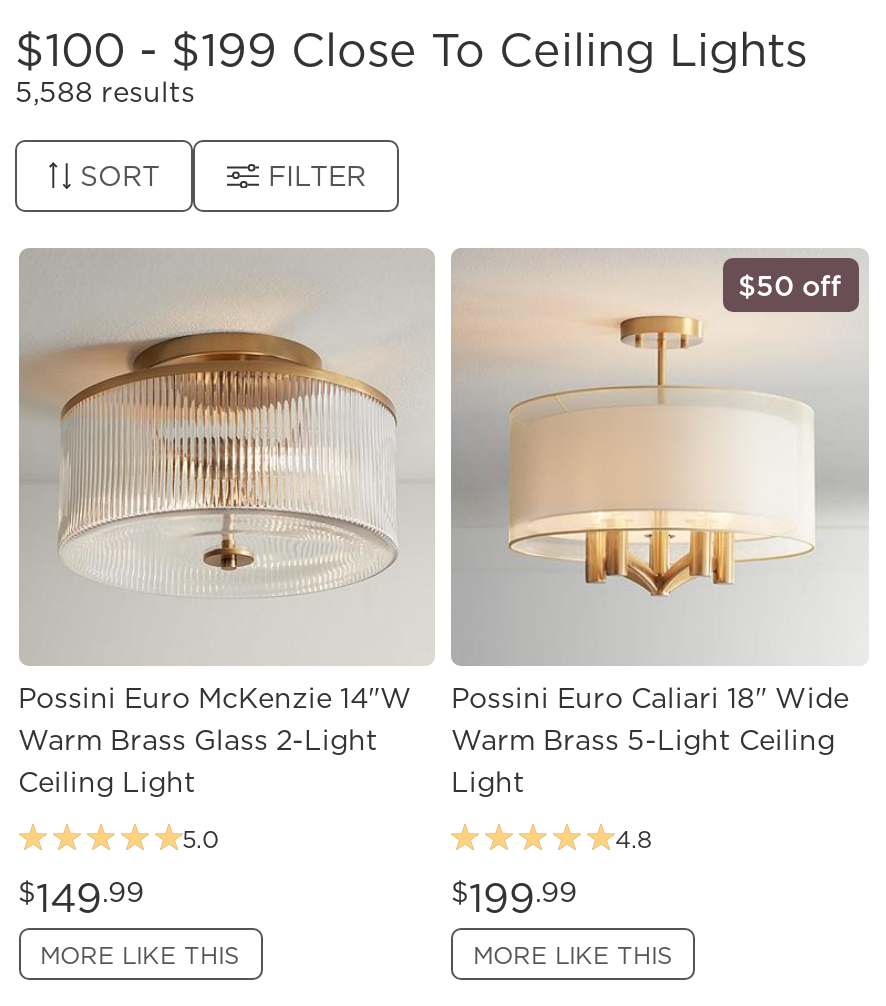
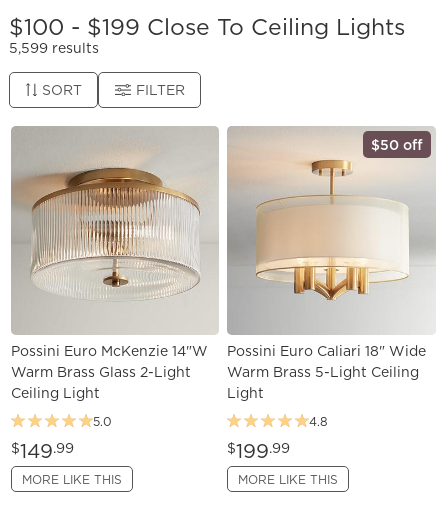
[15,72,195,112] 5,588 results -> [9,38,99,58] 5,599 results

